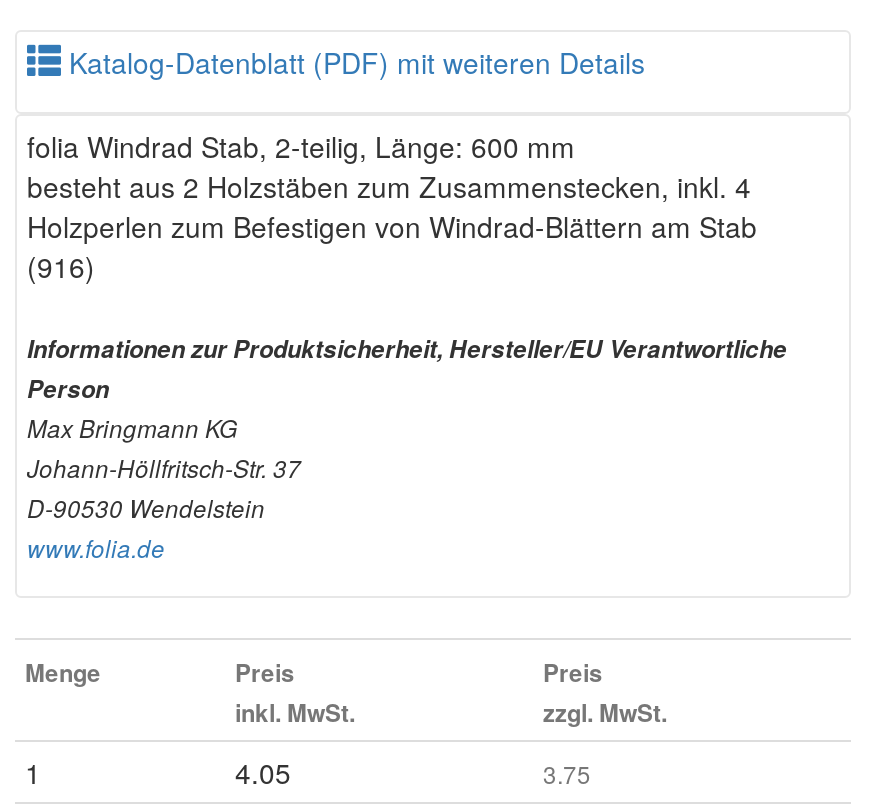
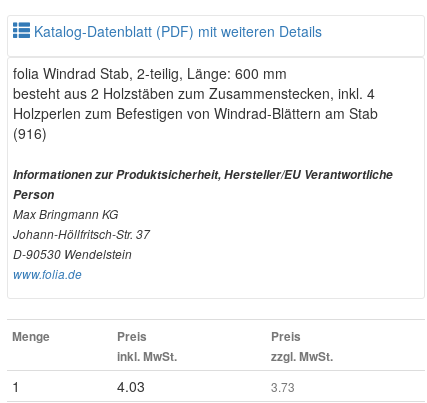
[235,752,291,792] 4.05 -> [117,376,145,396] 4.03
[543,756,591,790] 3.75 -> [271,378,295,395] 3.73

